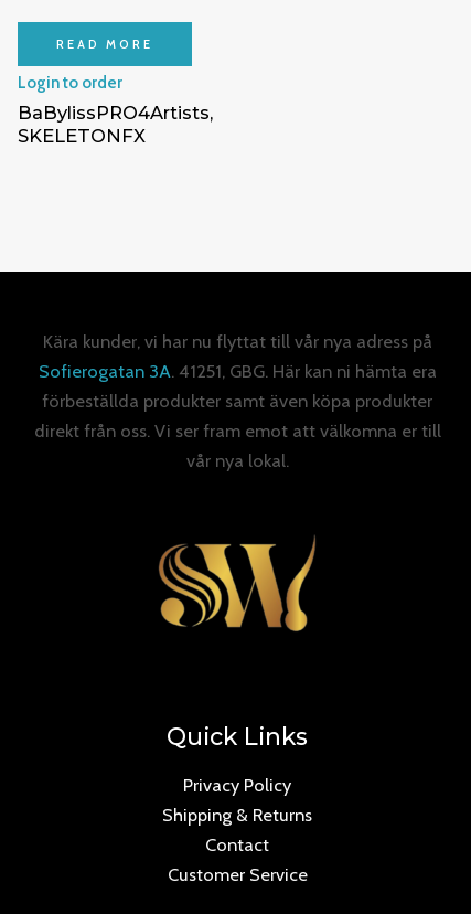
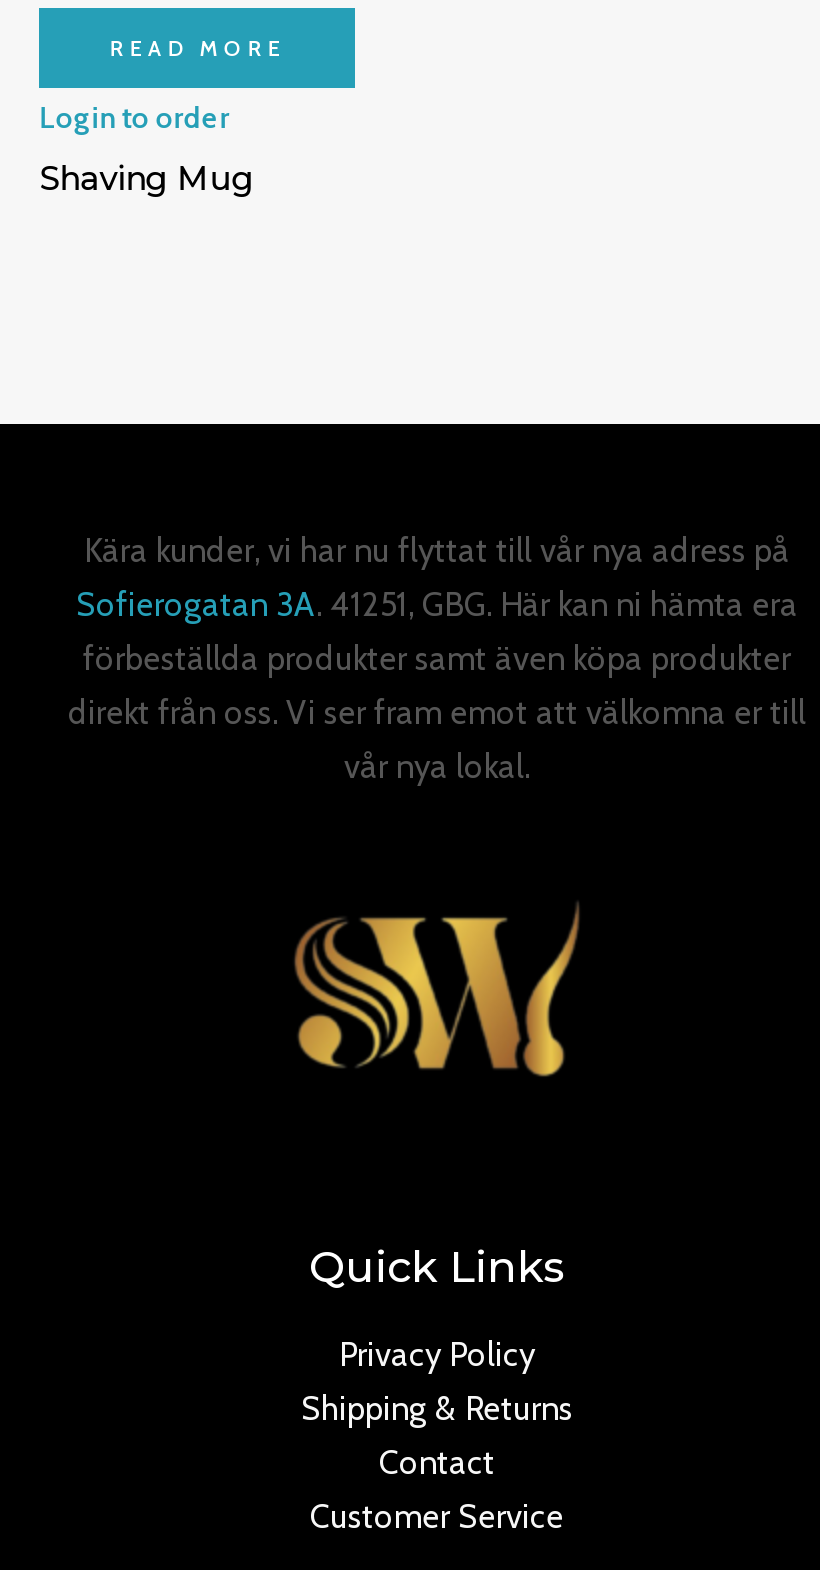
[18,101,213,147] BaBylissPRO4Artists, | SKELETONFX -> [40,158,256,198] Shaving Mug

